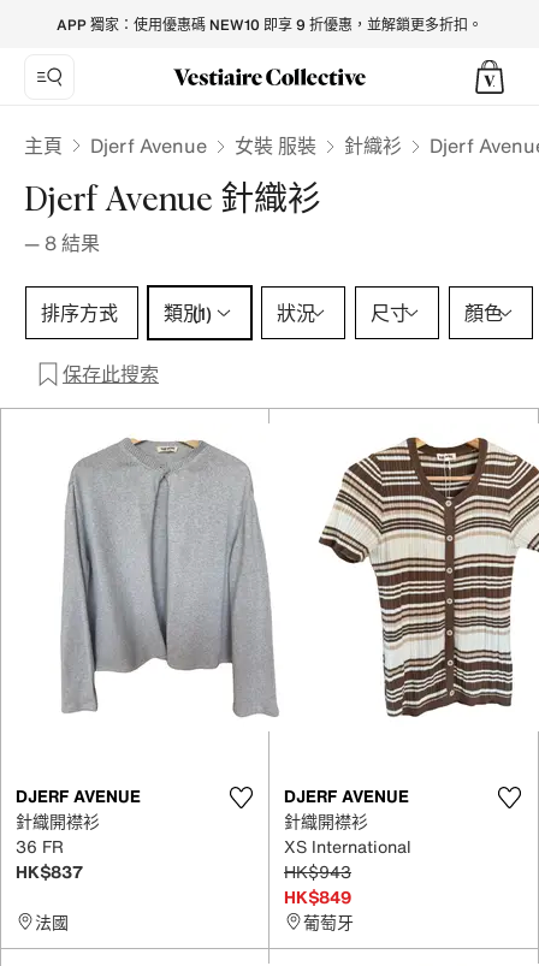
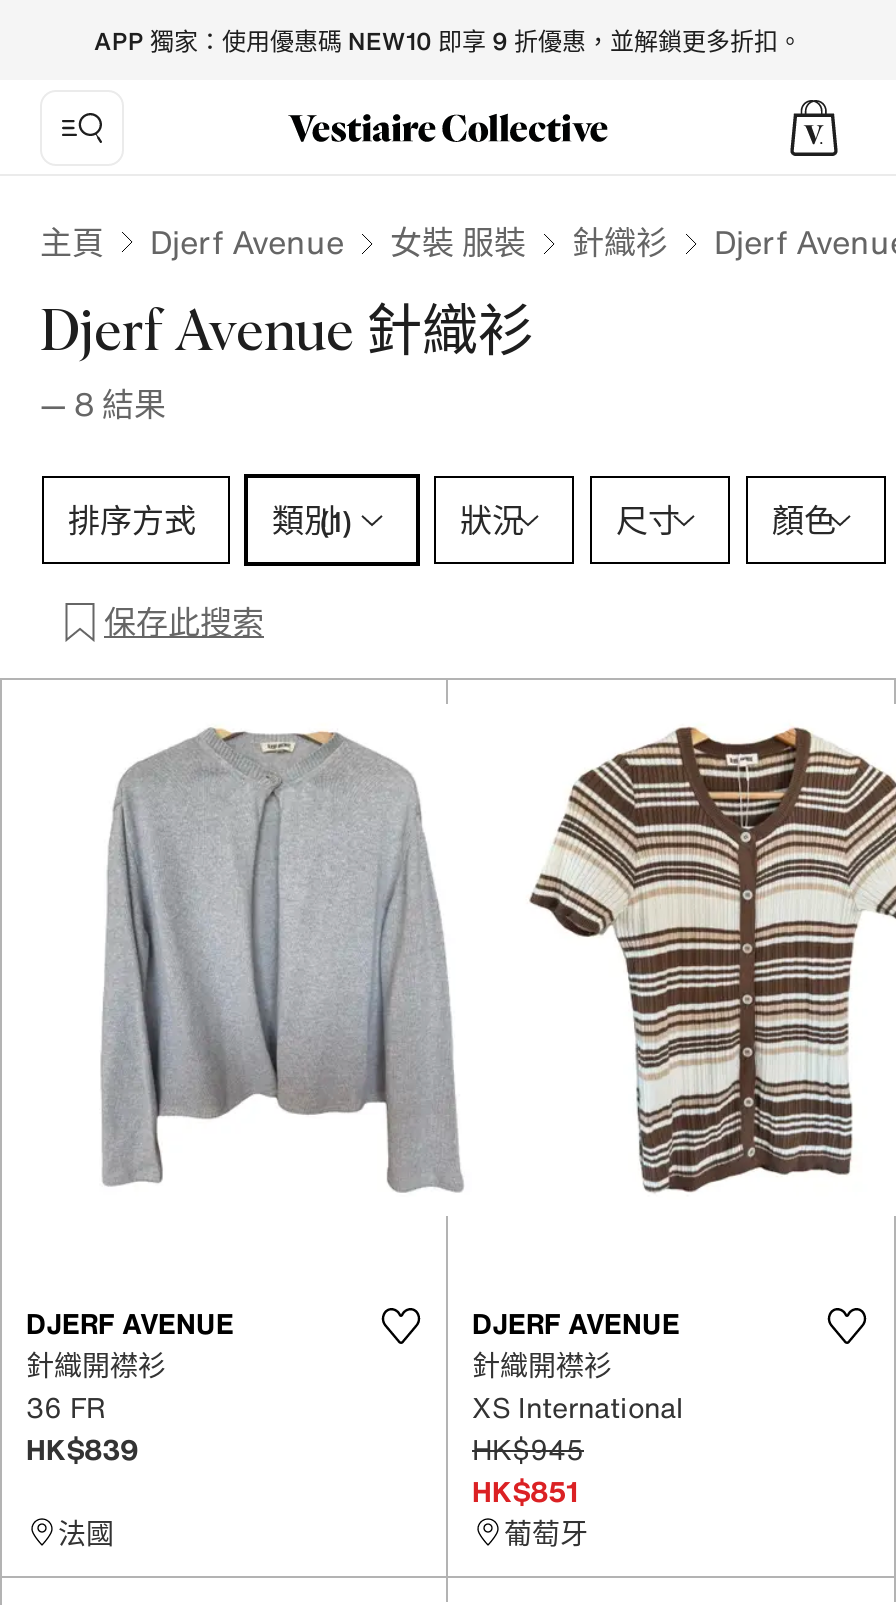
[16,858,83,884] HK$837 -> [26,1427,138,1469] HK$839
[284,858,351,909] HK$943 | HK$849 -> [472,1427,584,1511] HK$945 | HK$851

